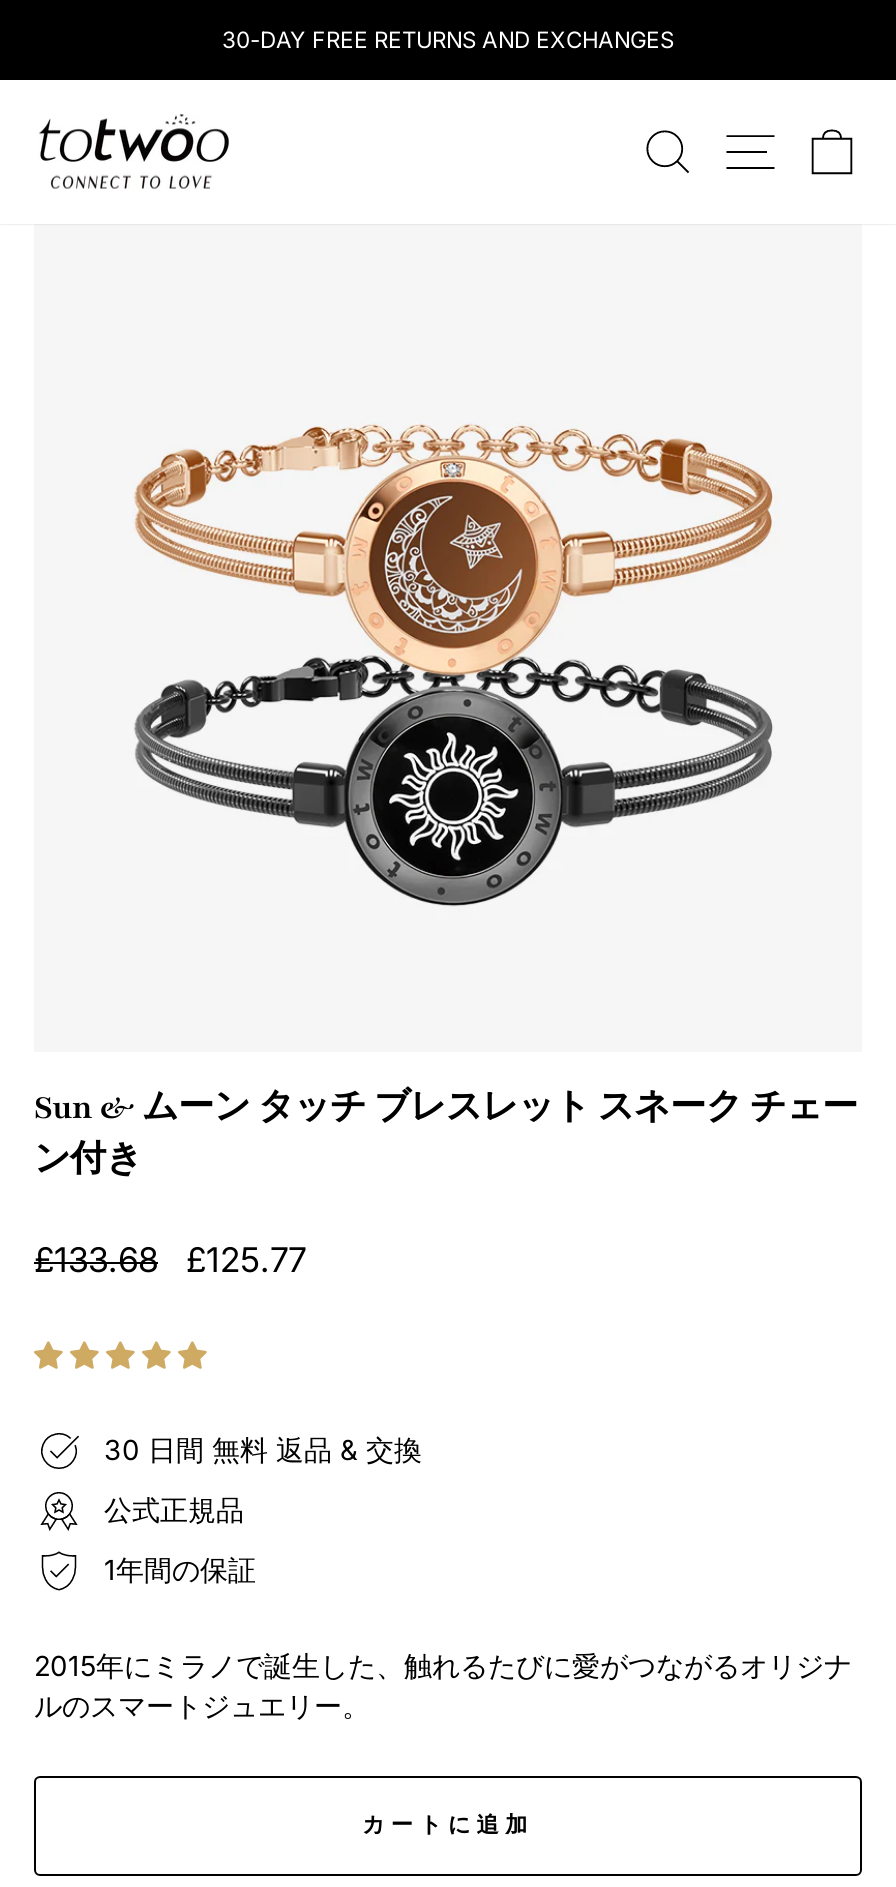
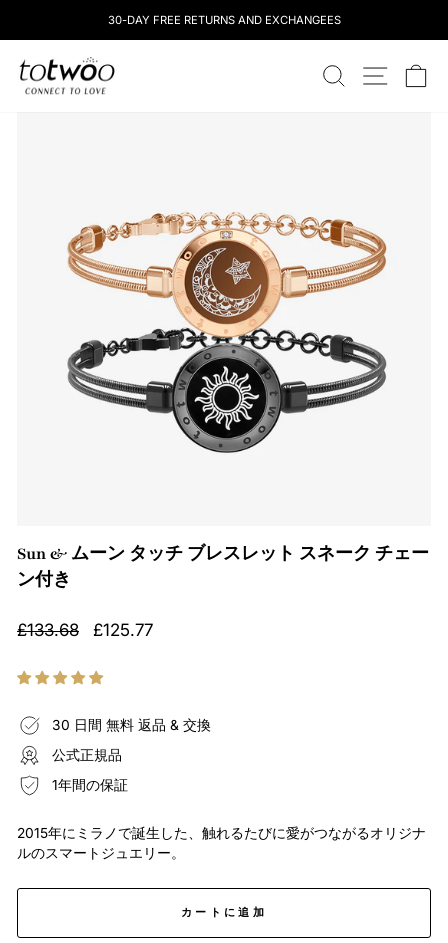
[222,26,674,54] 30-DAY FREE RETURNS AND EXCHANGES -> [107,13,340,27] 30-DAY FREE RETURNS AND EXCHANGEES

